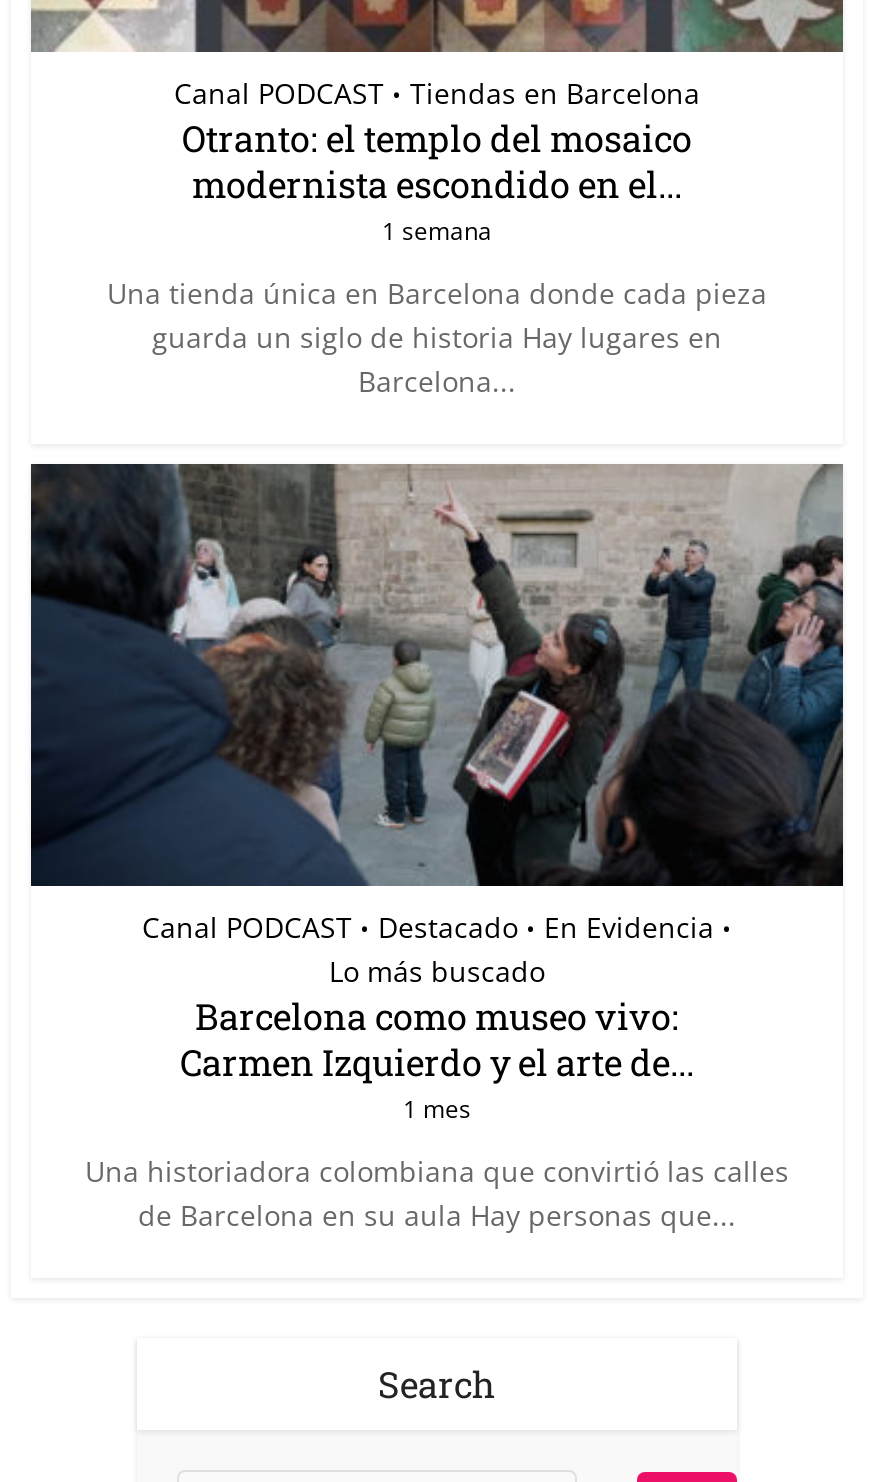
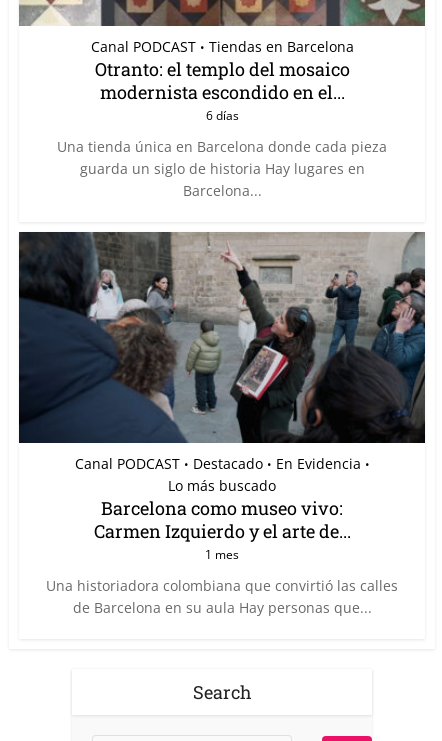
[382,213,492,247] 1 semana -> [205,107,238,124] 6 días

